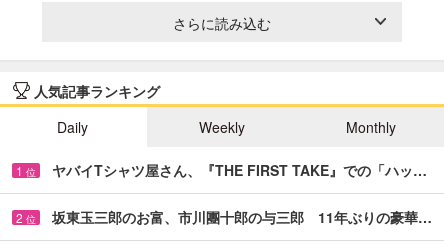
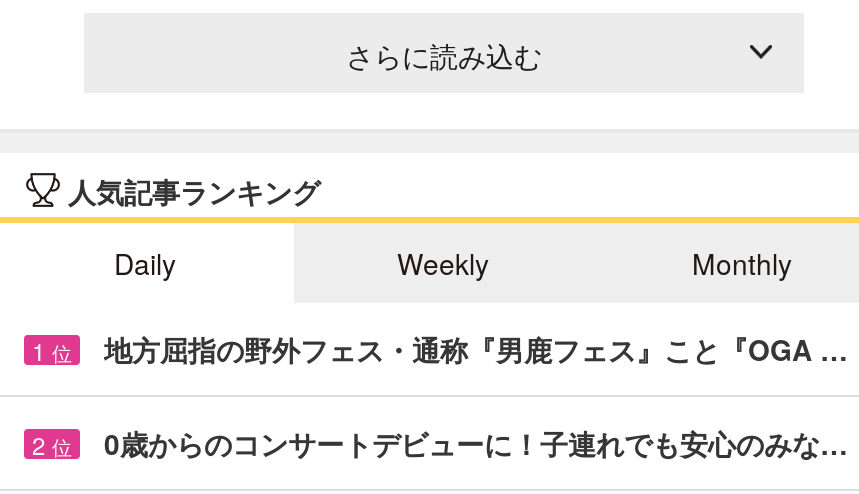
[52,160,427,180] ヤバイTシャツ屋さん、『THE FIRST TAKE』での「ハッ… -> [104,329,848,369] 地方屈指の野外フェス・通称『男鹿フェス』こと『OGA …
[52,207,432,227] 坂東玉三郎のお富、市川團十郎の与三郎 11年ぶりの豪華… -> [104,423,848,463] 0歳からのコンサートデビューに！子連れでも安心のみな…

